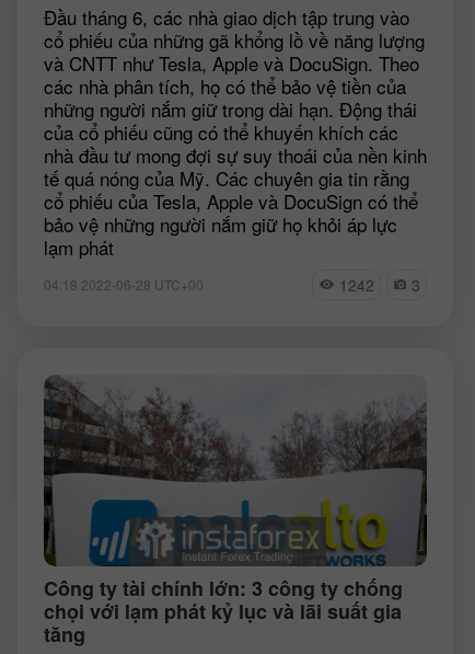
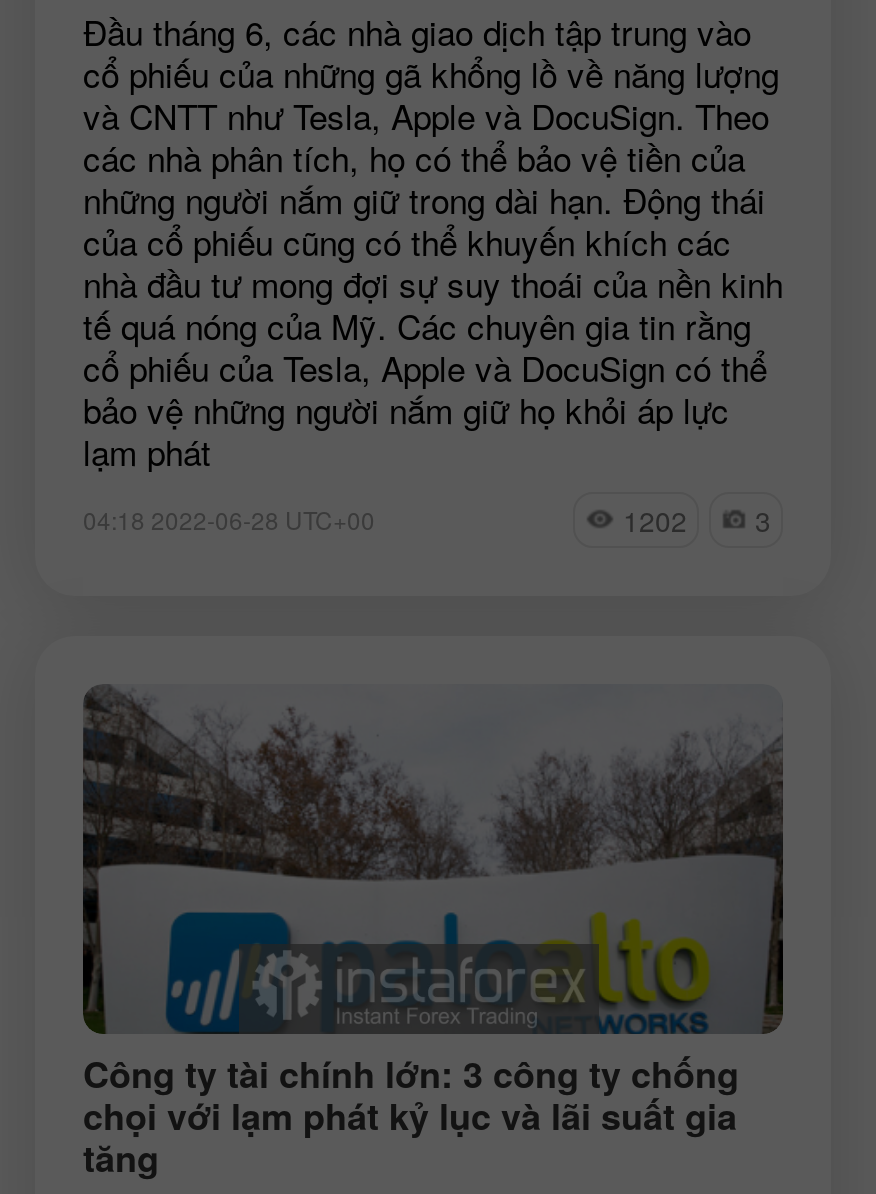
[339,274,420,296] 1242 3 -> [623,500,771,540] 1202 3

